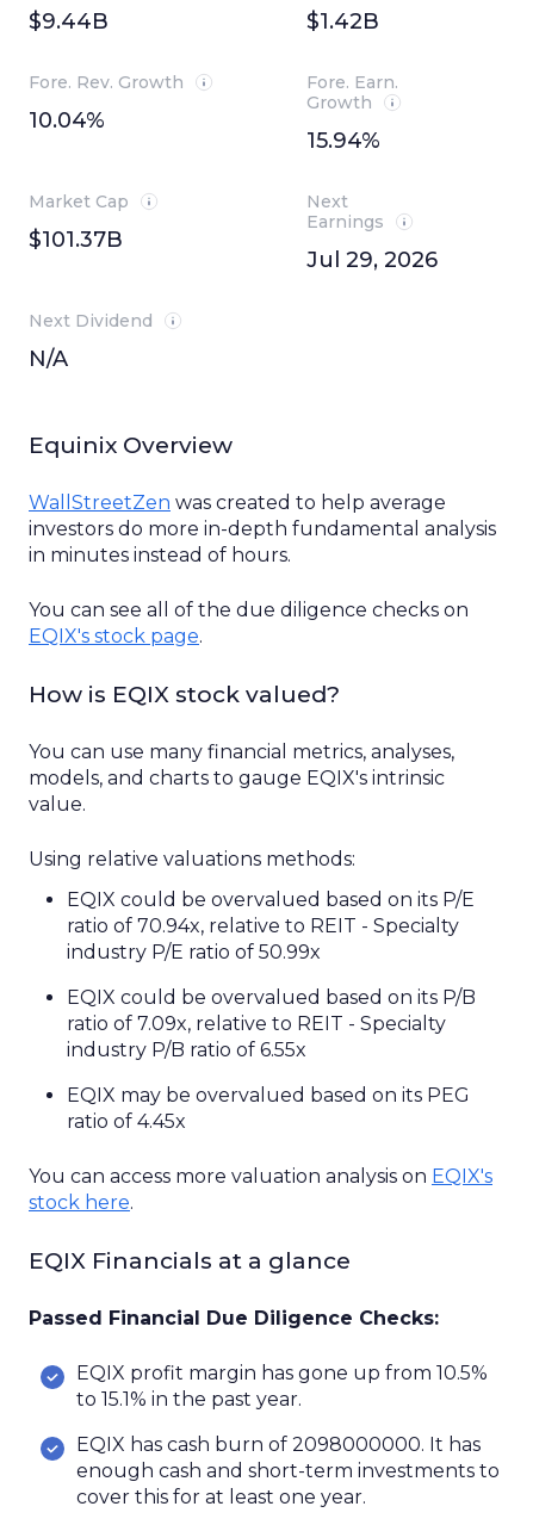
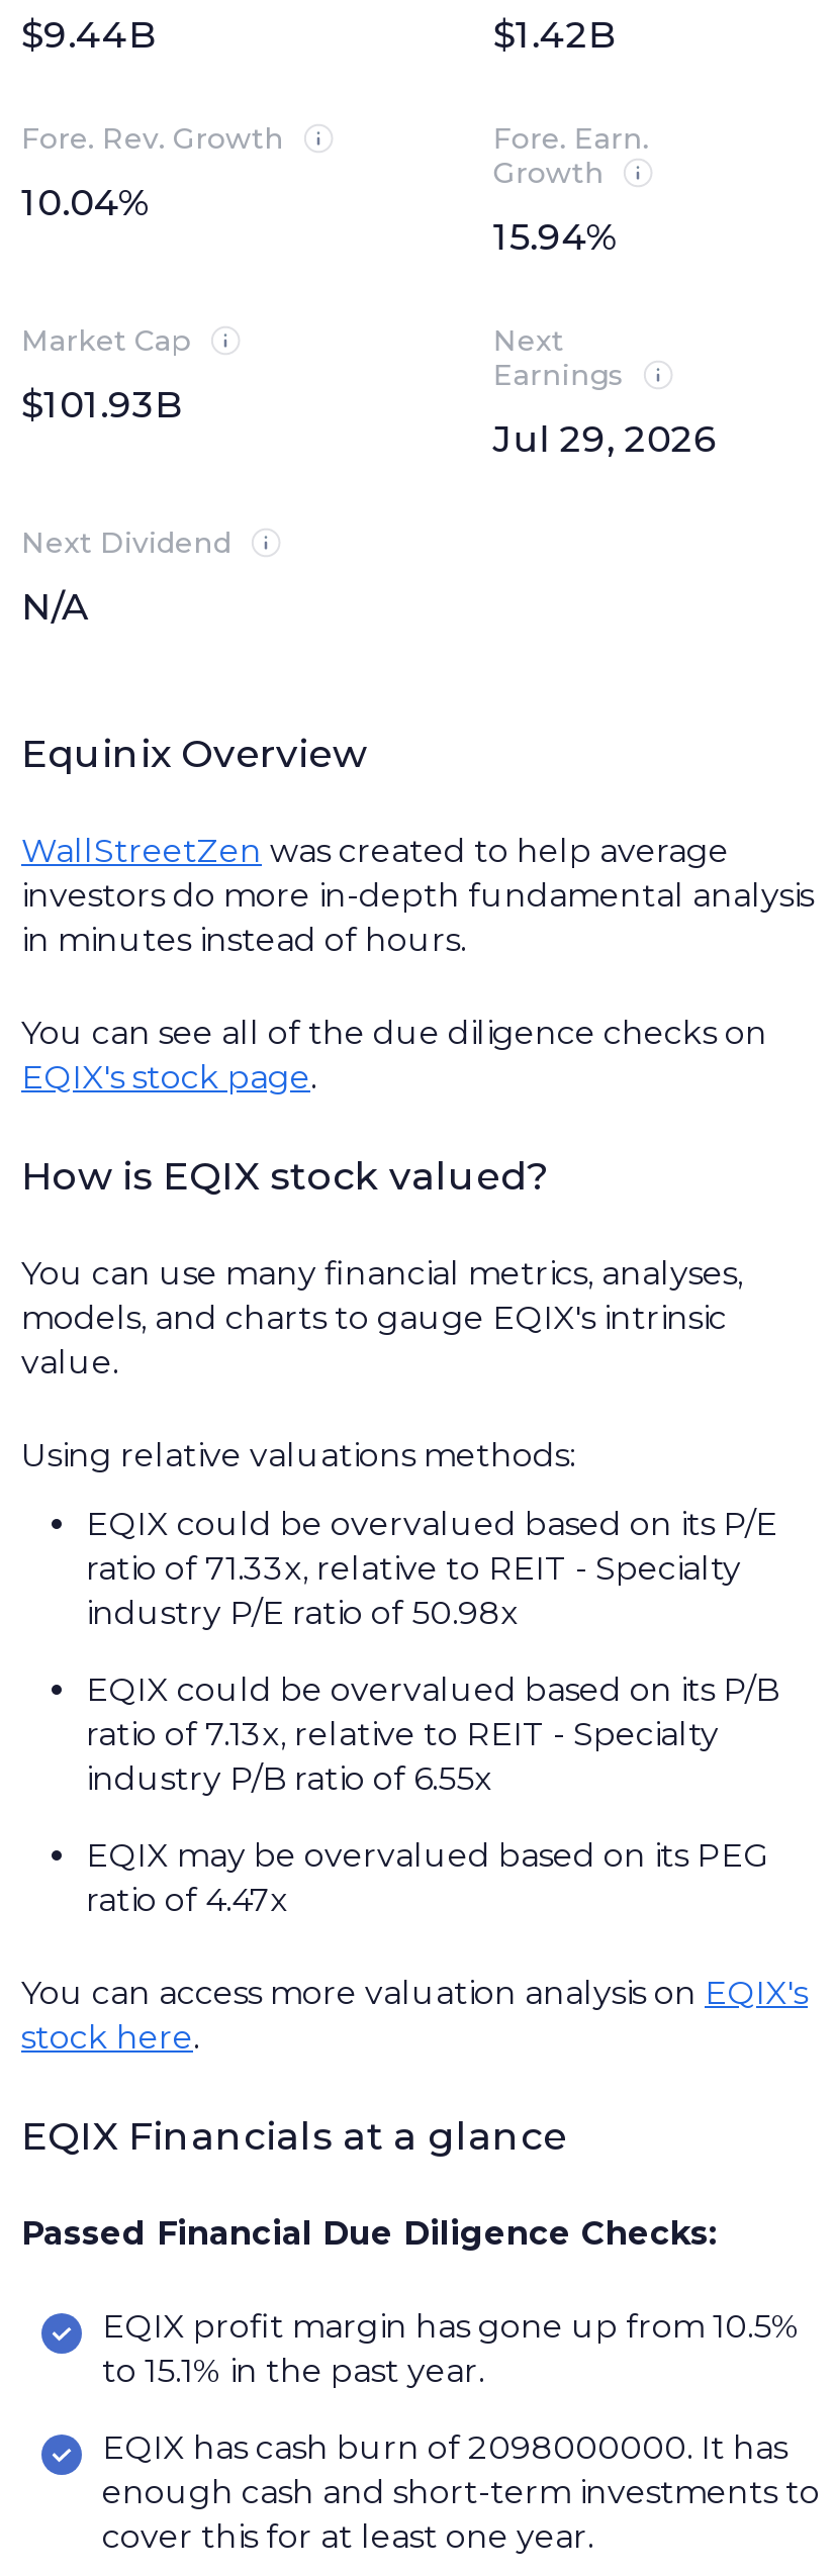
[29,227,123,253] $101.37B -> [21,383,183,427] $101.93B
[67,915,459,937] ratio of 70.94x, relative to REIT - Specialty -> [86,1549,741,1588] ratio of 71.33x, relative to REIT - Specialty
[67,941,321,963] industry P/E ratio of 50.99x -> [86,1594,519,1632] industry P/E ratio of 50.98x
[67,1012,446,1035] ratio of 7.09x, relative to REIT - Specialty -> [86,1715,719,1753] ratio of 7.13x, relative to REIT - Specialty
[67,1110,186,1133] ratio of 4.45x -> [86,1881,288,1919] ratio of 4.47x

